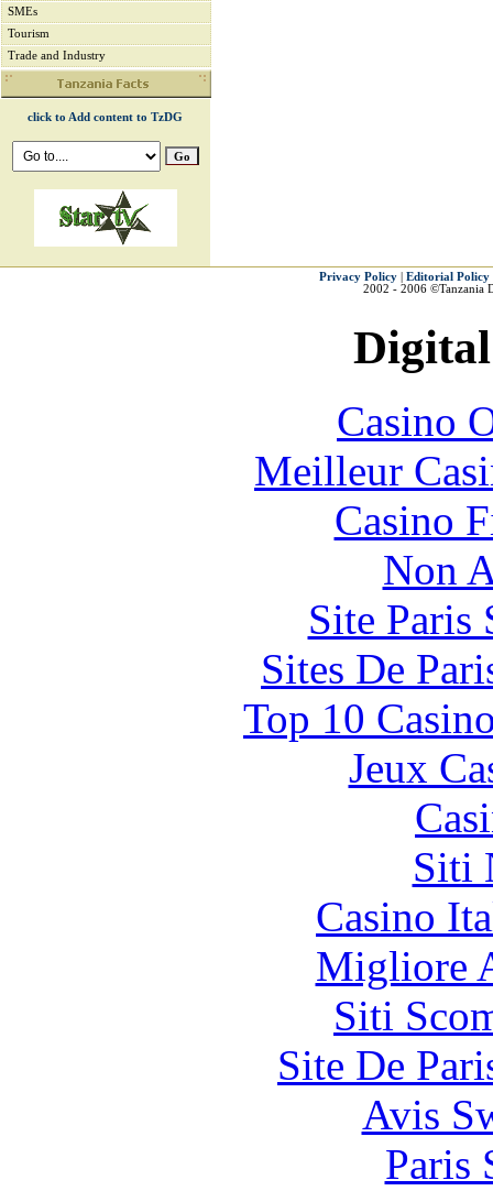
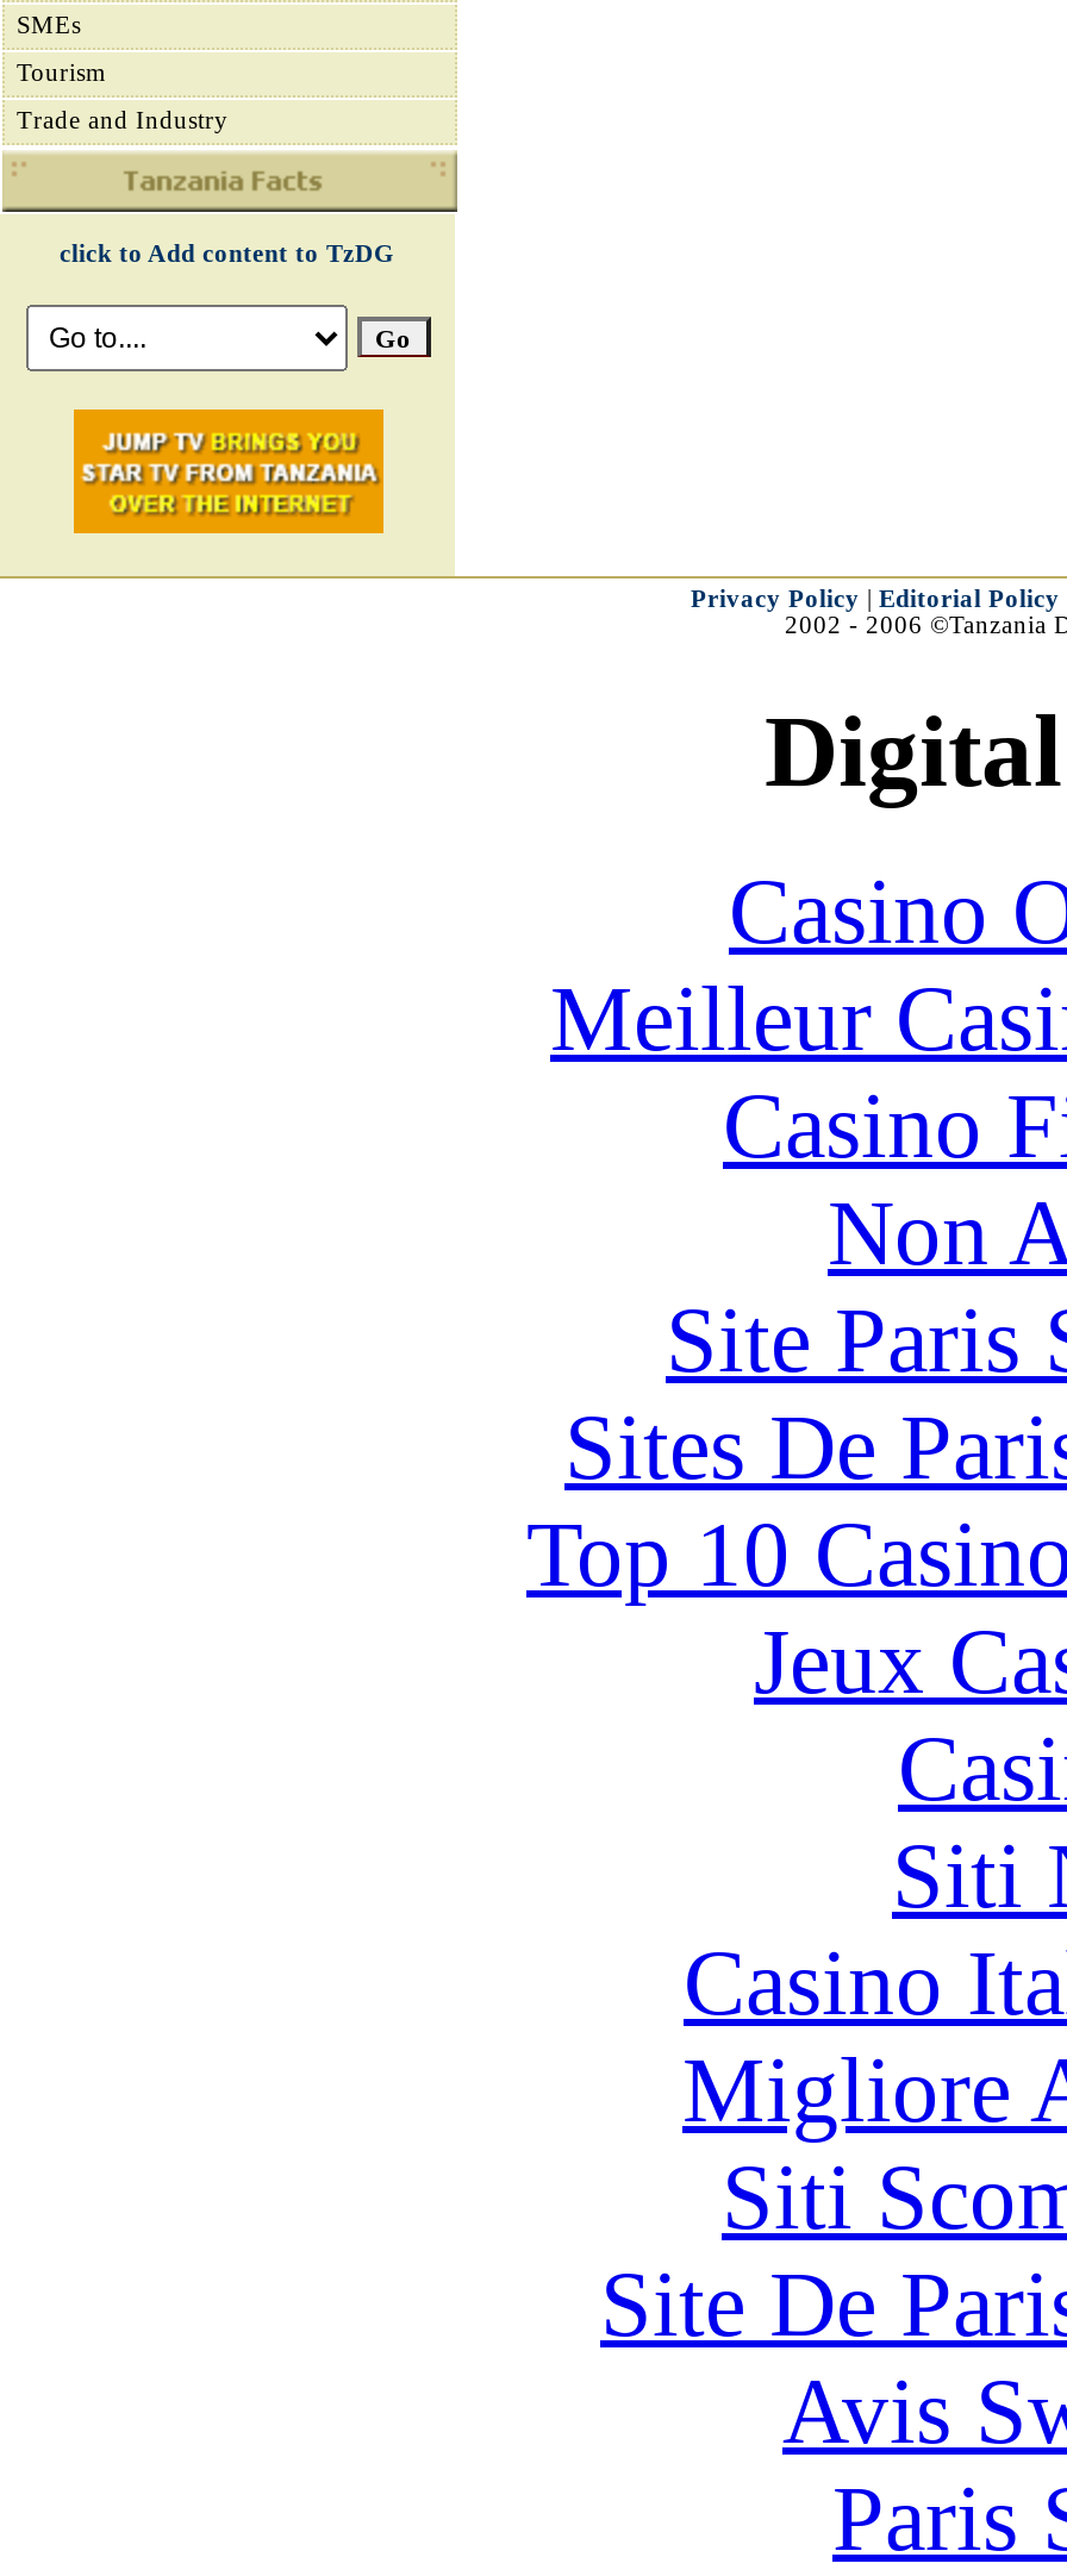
[33,188,178,248] [image] -> [71,407,386,536] [image]

